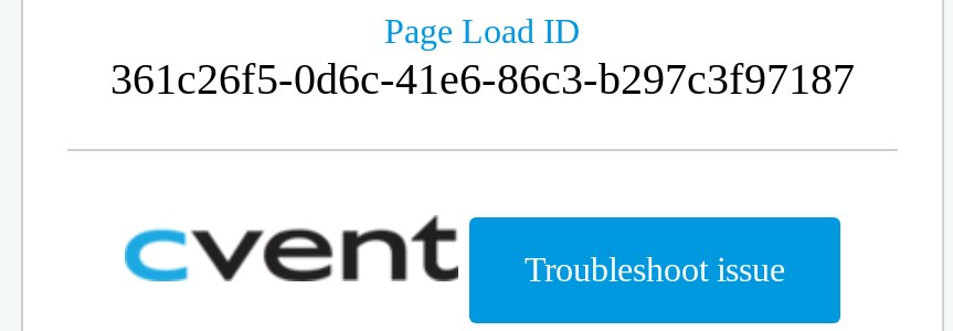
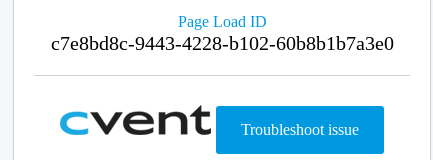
[110,54,855,103] 361c26f5-0d6c-41e6-86c3-b297c3f97187 -> [50,32,393,54] c7e8bd8c-9443-4228-b102-60b8b1b7a3e0

